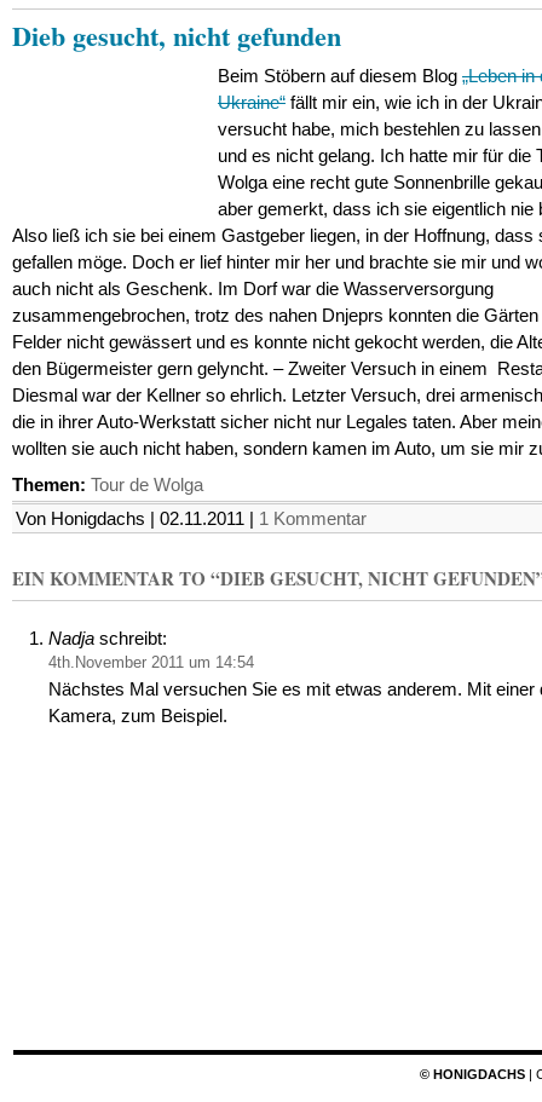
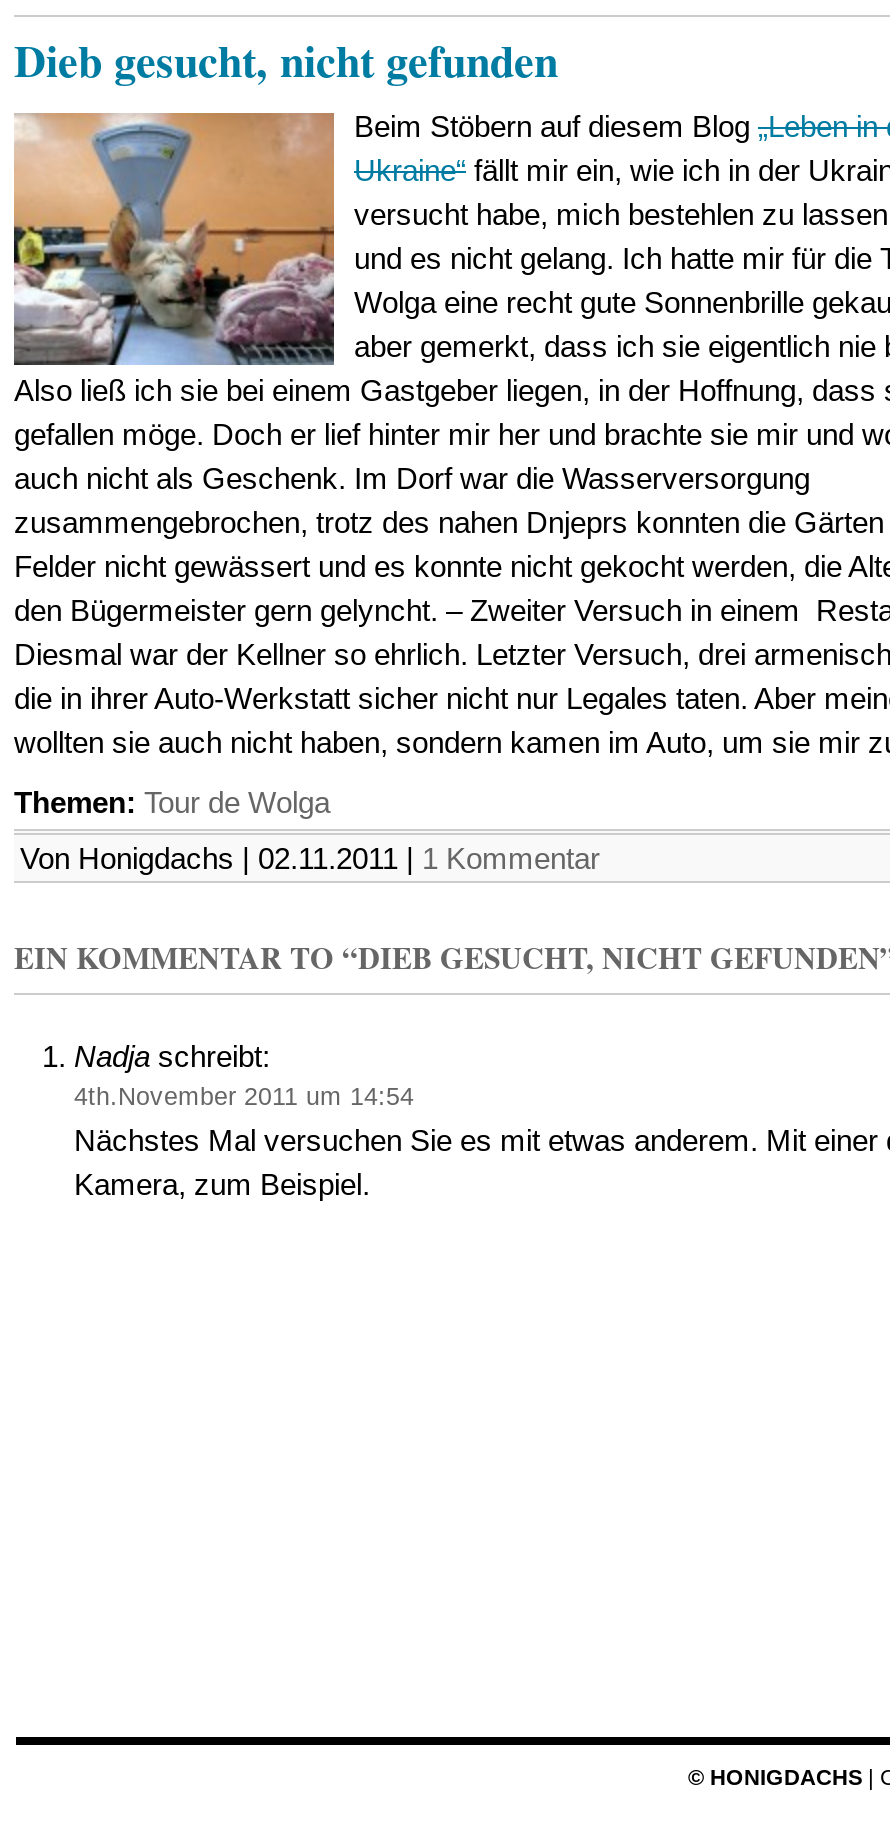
none -> [12,111,336,367] [image]

